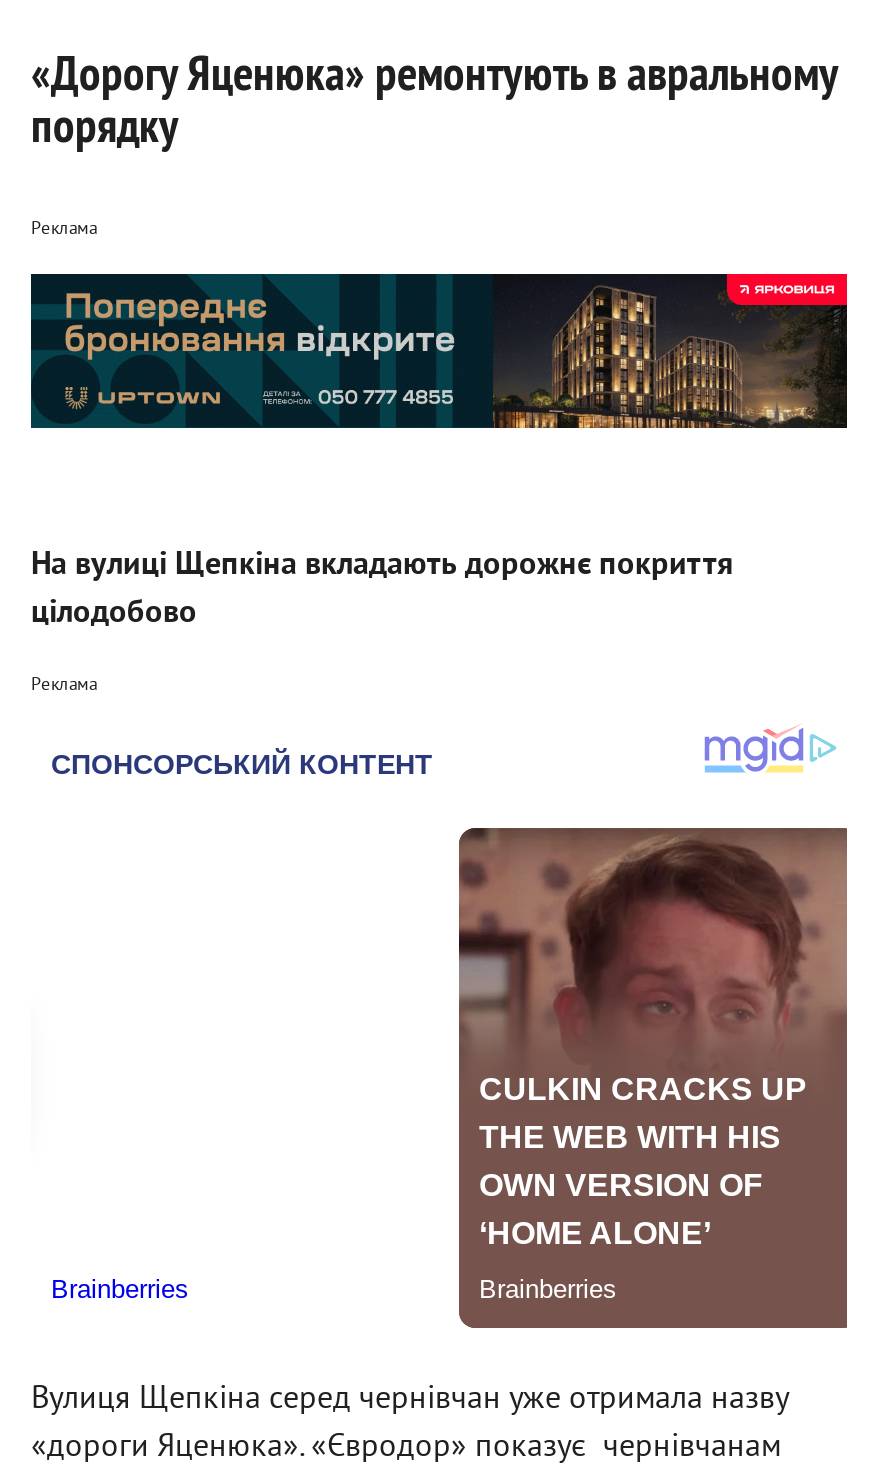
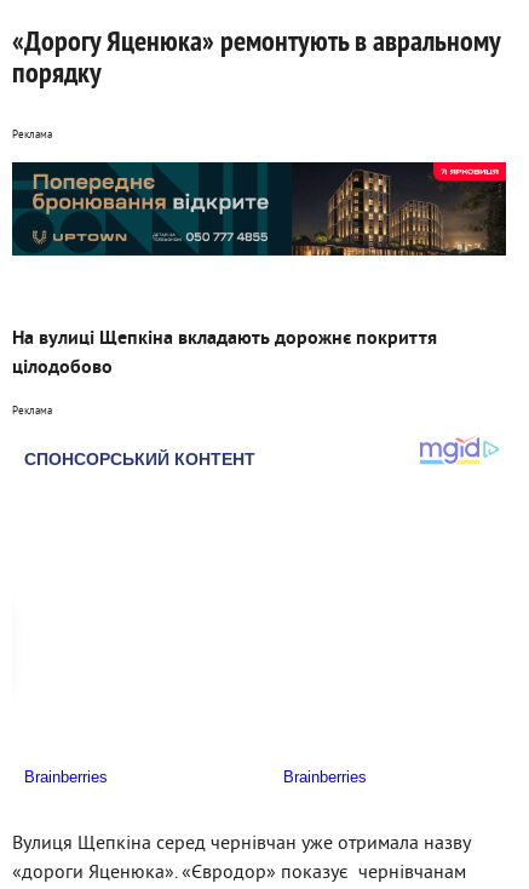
[457,826,849,1330] [image] -> none

